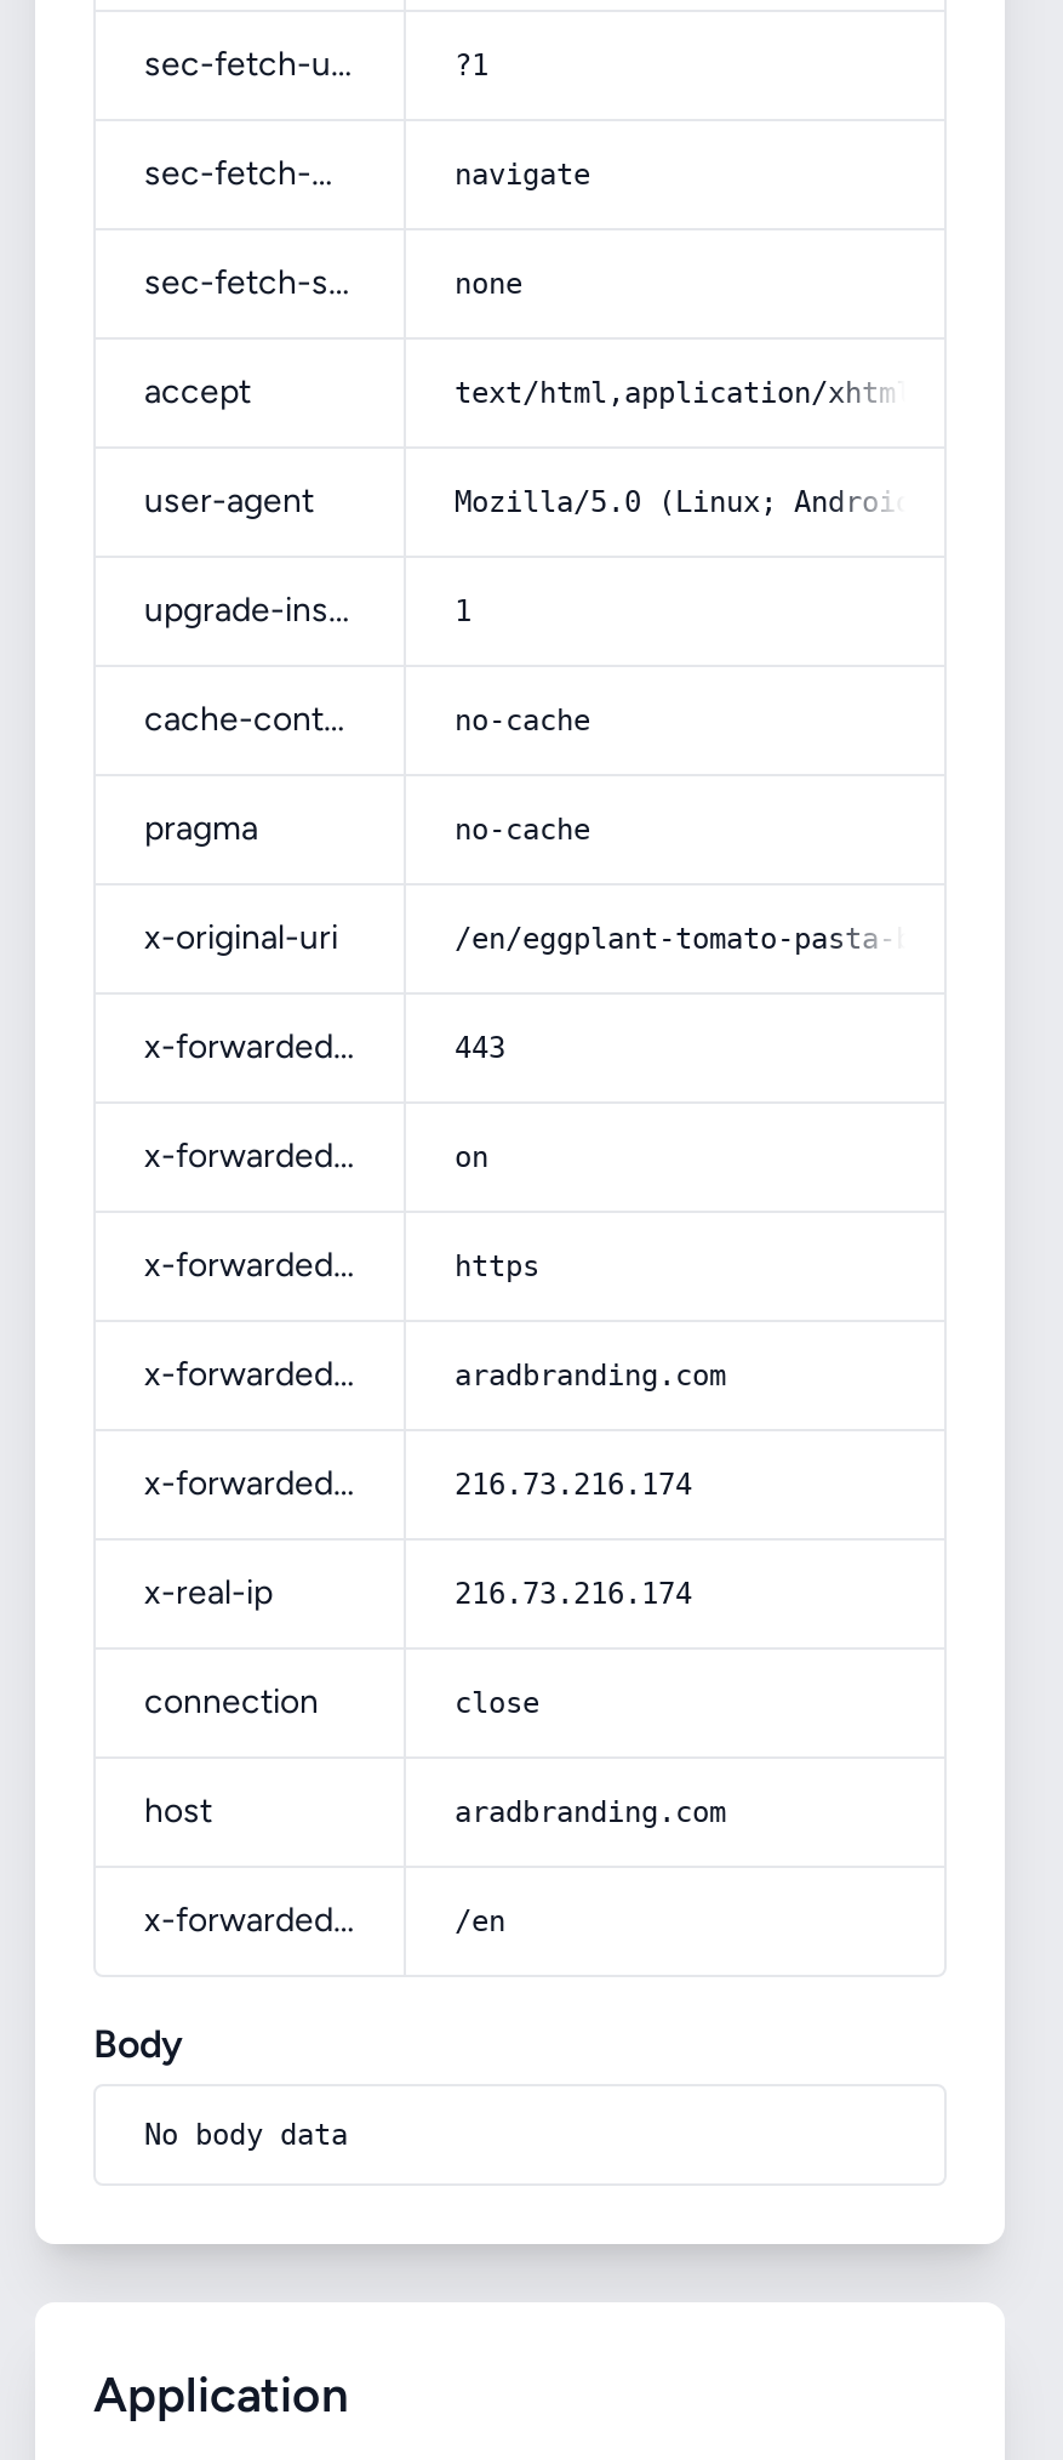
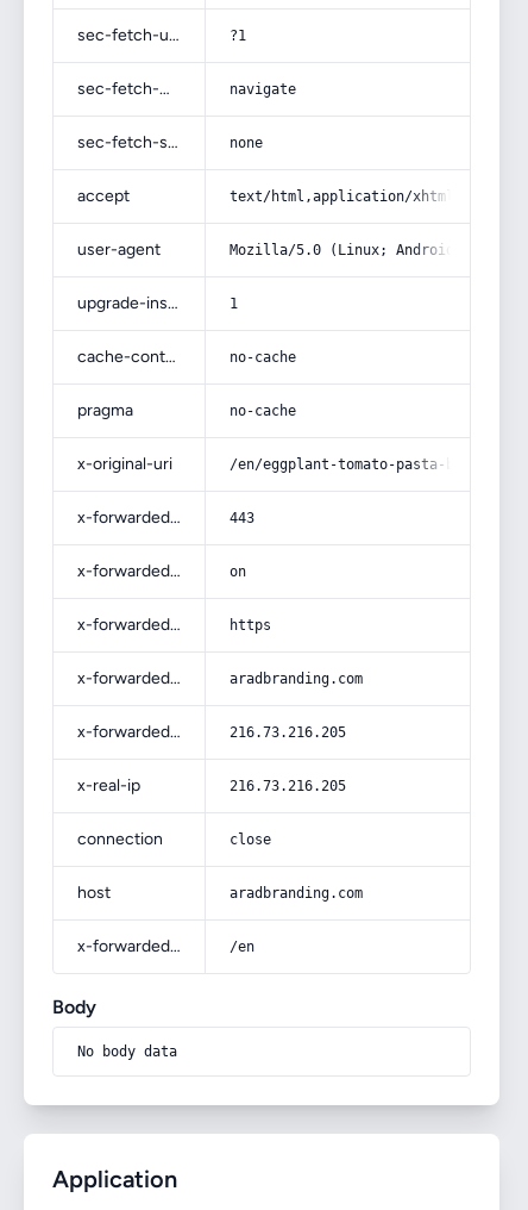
[455,1468,692,1502] 216.73.216.174 -> [230,724,346,741] 216.73.216.205
[455,1577,692,1611] 216.73.216.174 -> [230,778,346,794] 216.73.216.205

